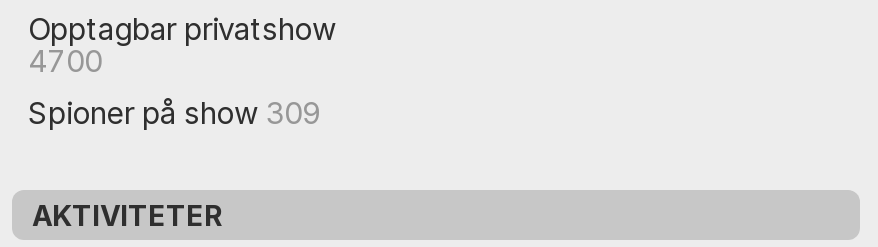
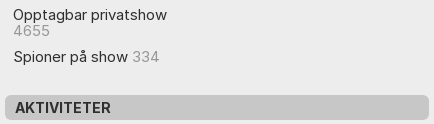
[28,42,102,80] 4700 -> [13,21,50,40] 4655
[28,94,320,132] Spioner på show 309 -> [13,47,160,66] Spioner på show 334

